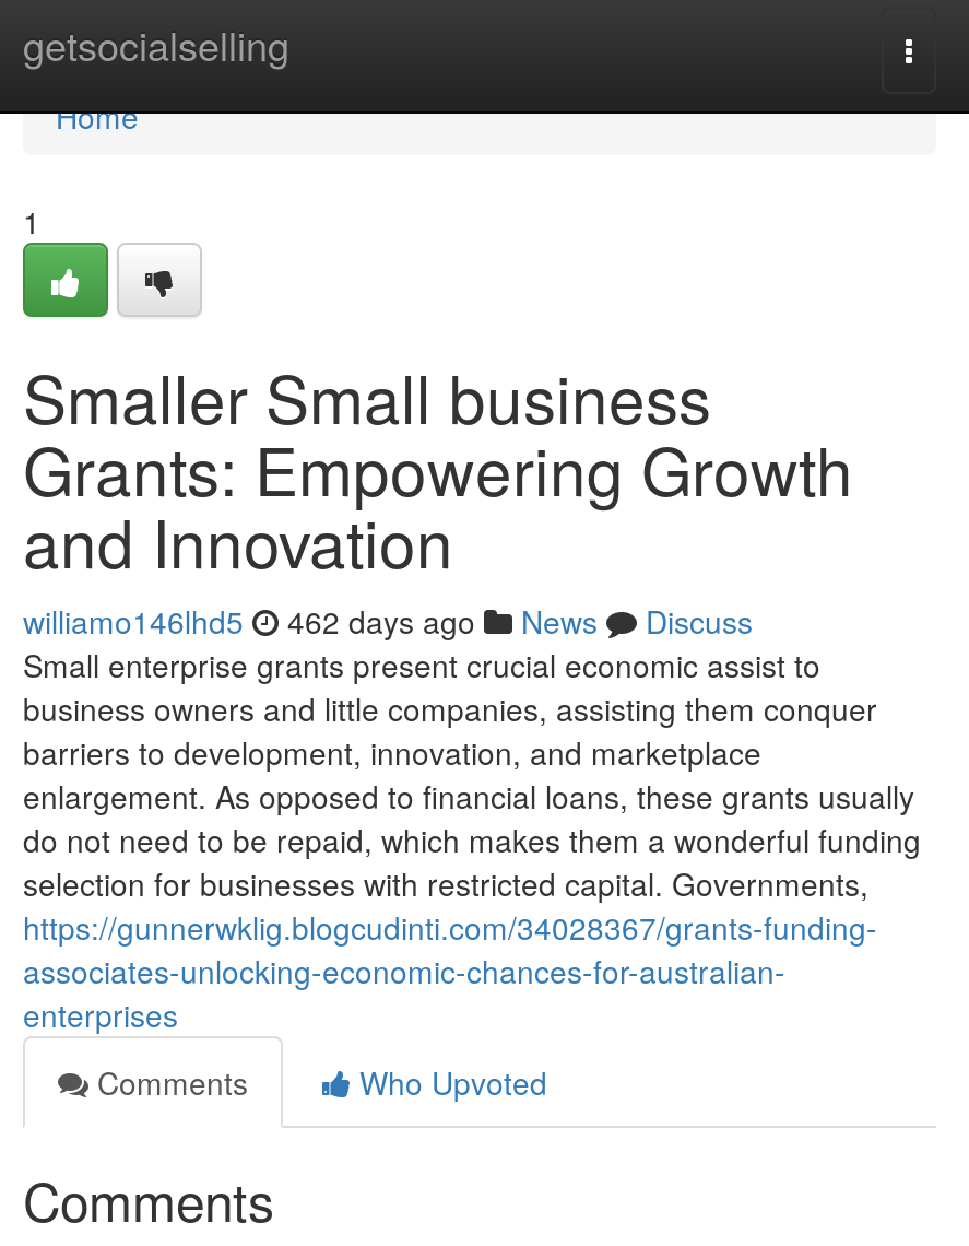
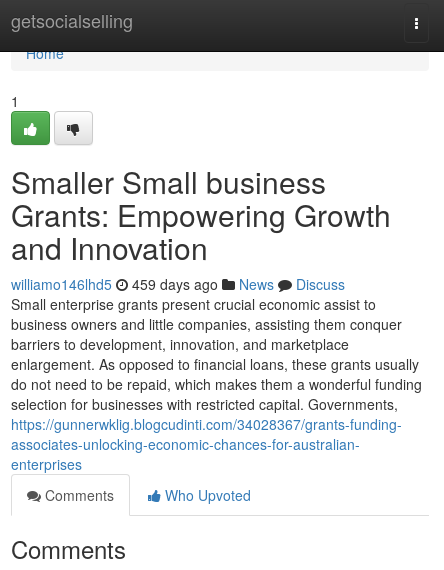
[23,599,753,643] williamo146lhd5 462 days ago News Discuss -> [11,274,345,294] williamo146lhd5 459 days ago News Discuss

